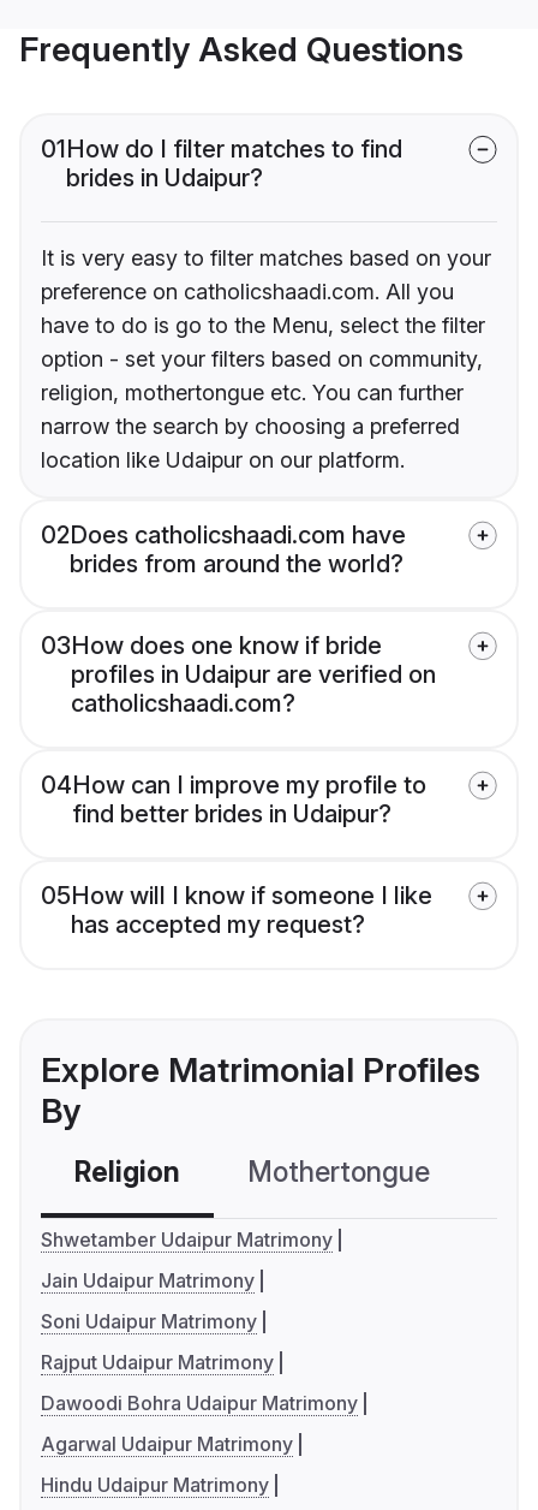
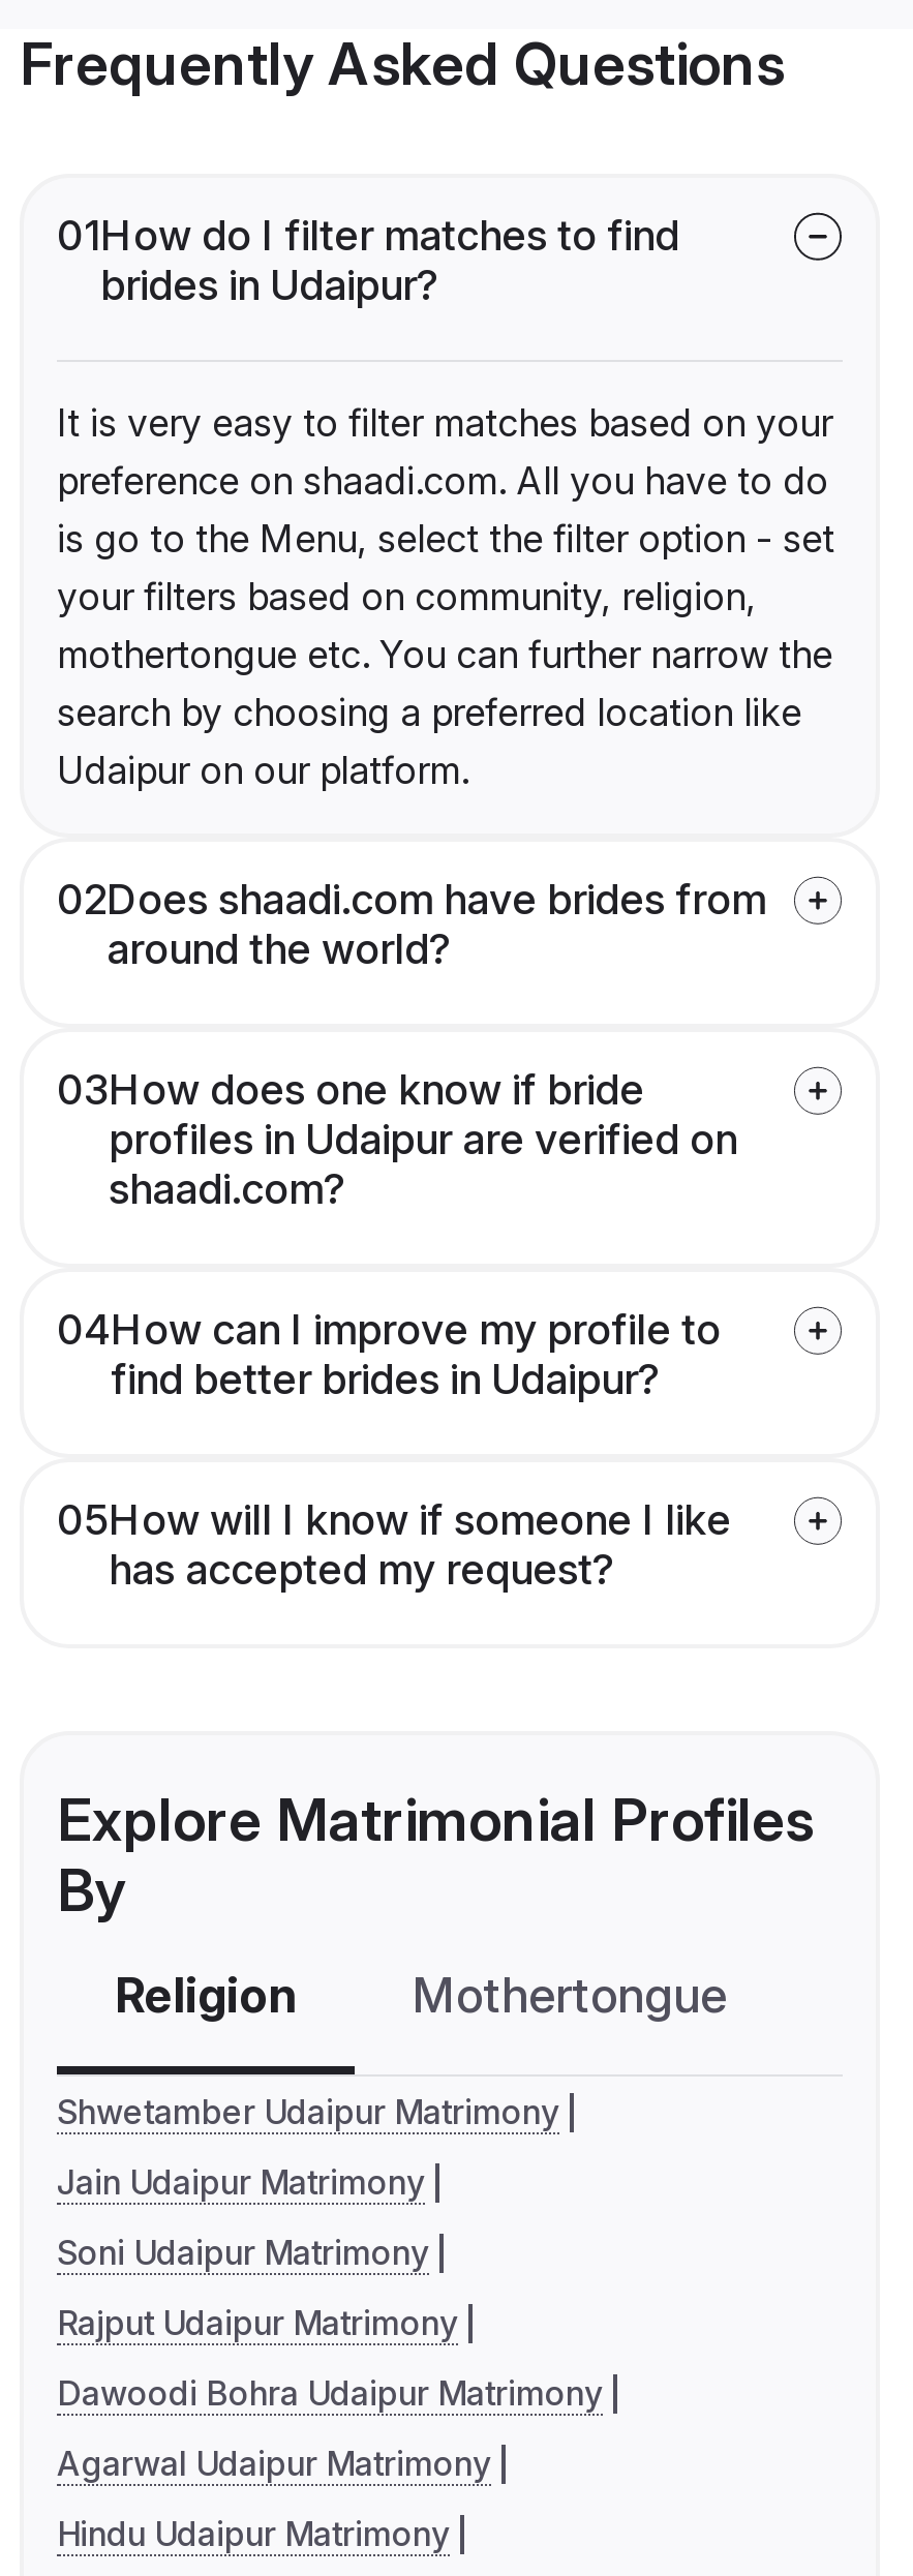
[41,279,485,473] preference on catholicshaadi.com. All you | have to do is go to the Menu, select the filter | option - set your filters based on community, | religion, mothertongue etc. You can further | narrow the search by choosing a preferred | location like Udaipur on our platform. -> [57,460,834,793] preference on shaadi.com. All you have to do | is go to the Menu, select the filter option - set | your filters based on community, religion, | mothertongue etc. You can further narrow the | search by choosing a preferred location like | Udaipur on our platform.
[41,521,406,579] 02Does catholicshaadi.com have | brides from around the world? -> [57,875,766,975] 02Does shaadi.com have brides from | around the world?
[71,689,295,718] catholicshaadi.com? -> [109,1165,346,1215] shaadi.com?

